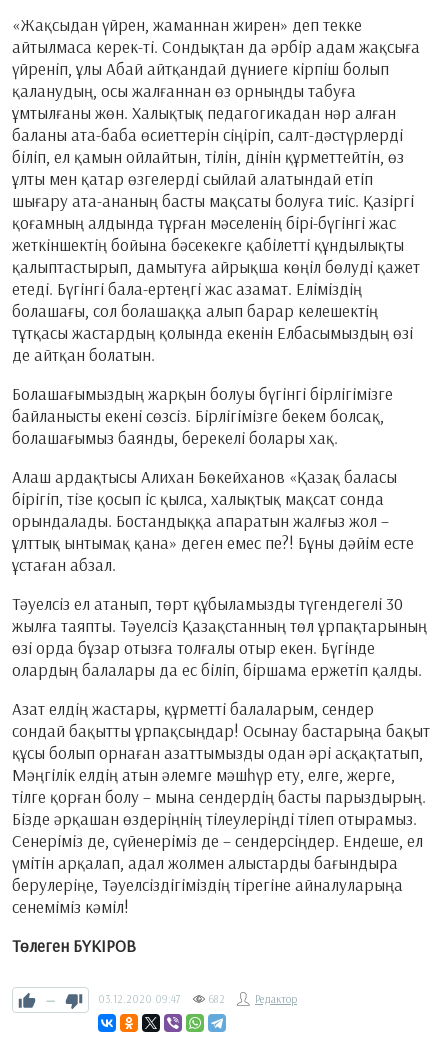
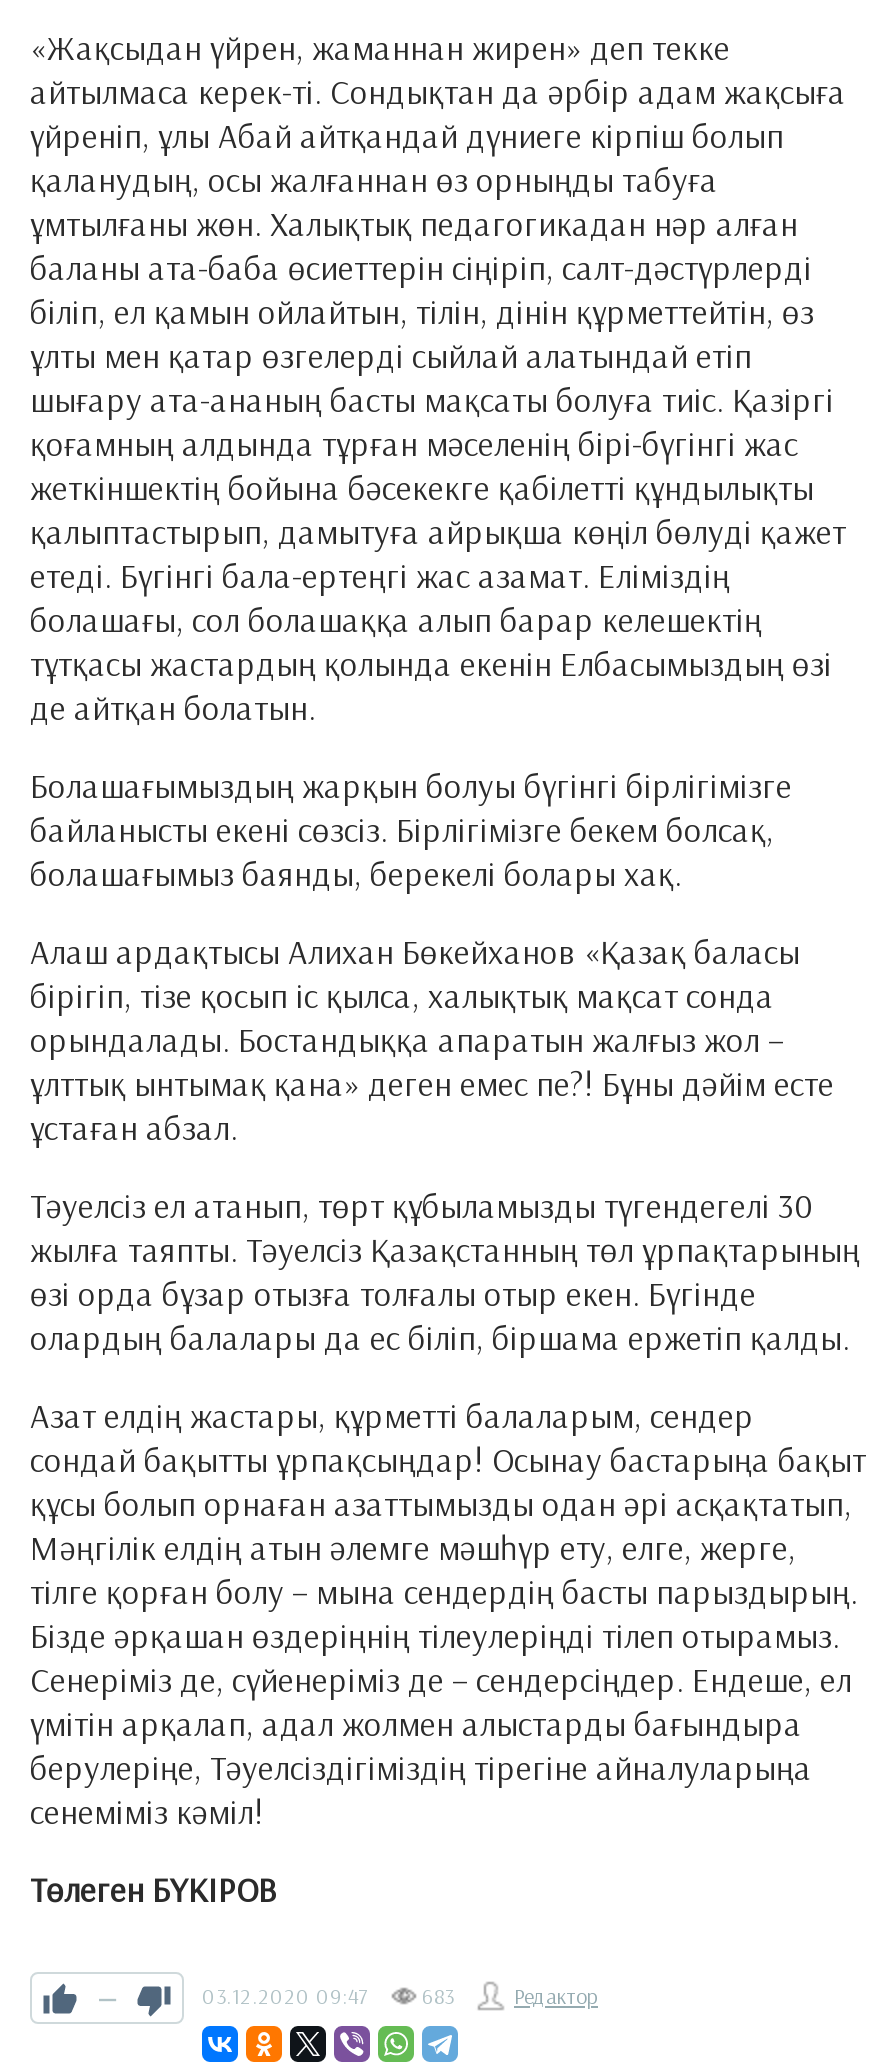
[98,992,225,1006] 03.12.2020 09:47 682 -> [202,1982,454,2010] 03.12.2020 09:47 683

